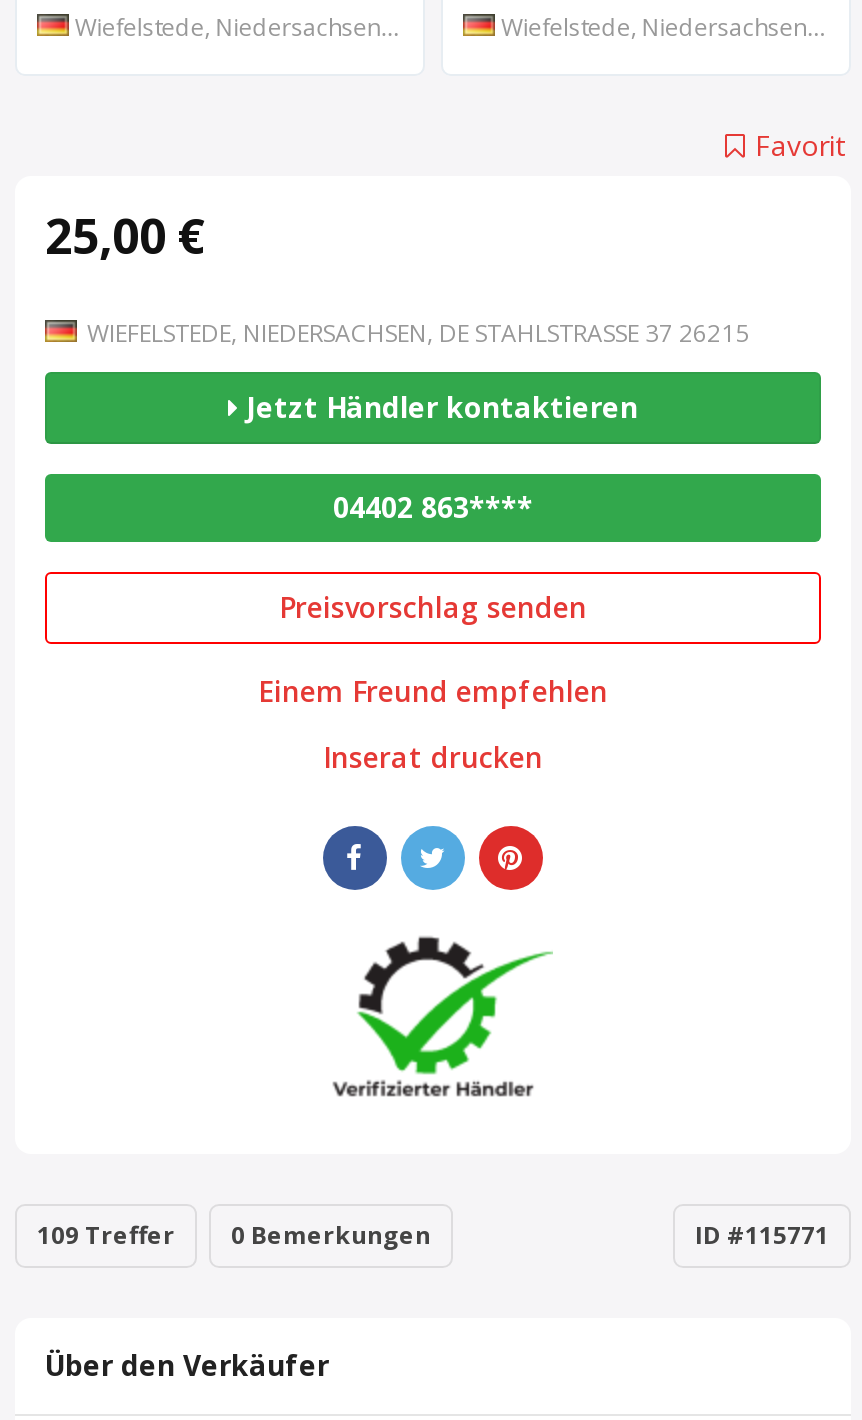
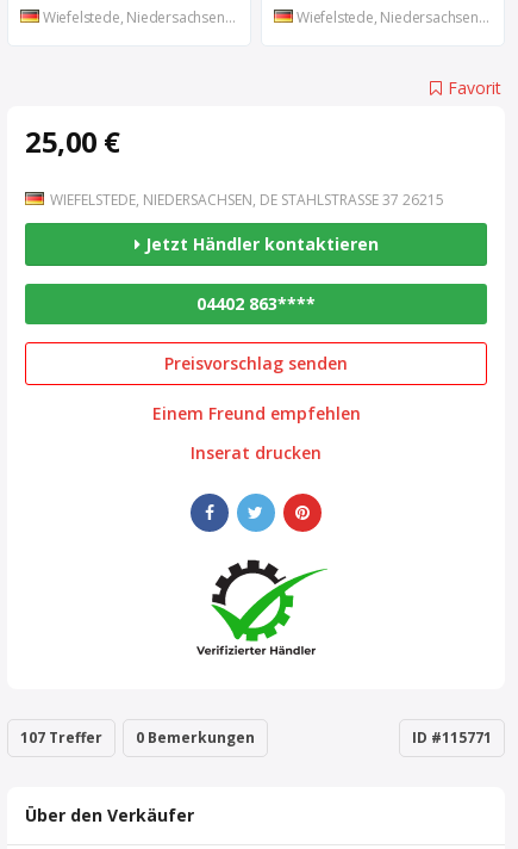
[37,1218,431,1252] 109 Treffer 0 Bemerkungen -> [20,727,255,748] 107 Treffer 0 Bemerkungen

